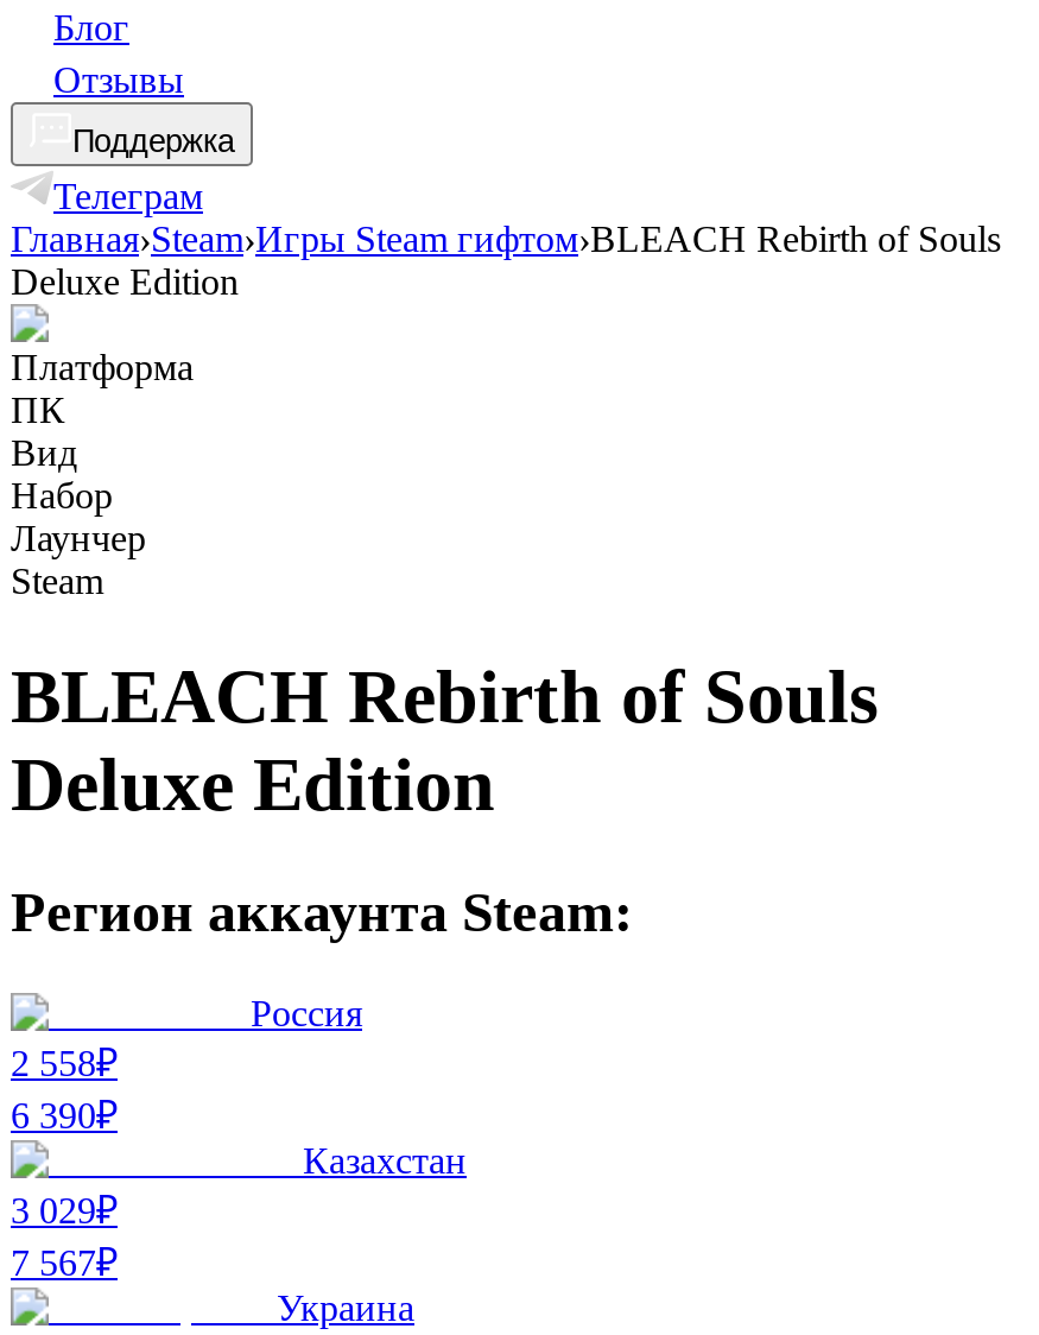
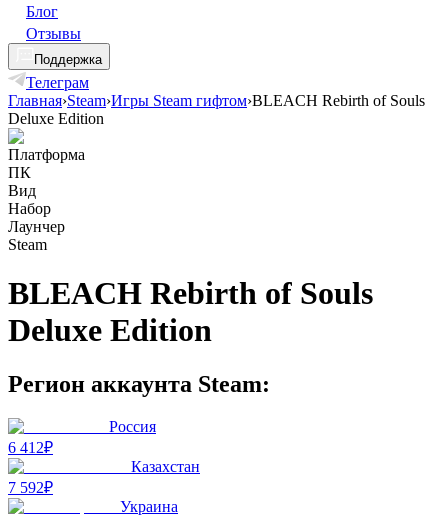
[11,1042,118,1135] 2 558₽ | 6 390₽ -> [8,439,53,456] 6 412₽
[11,1190,118,1282] 3 029₽ | 7 567₽ -> [8,479,53,496] 7 592₽

